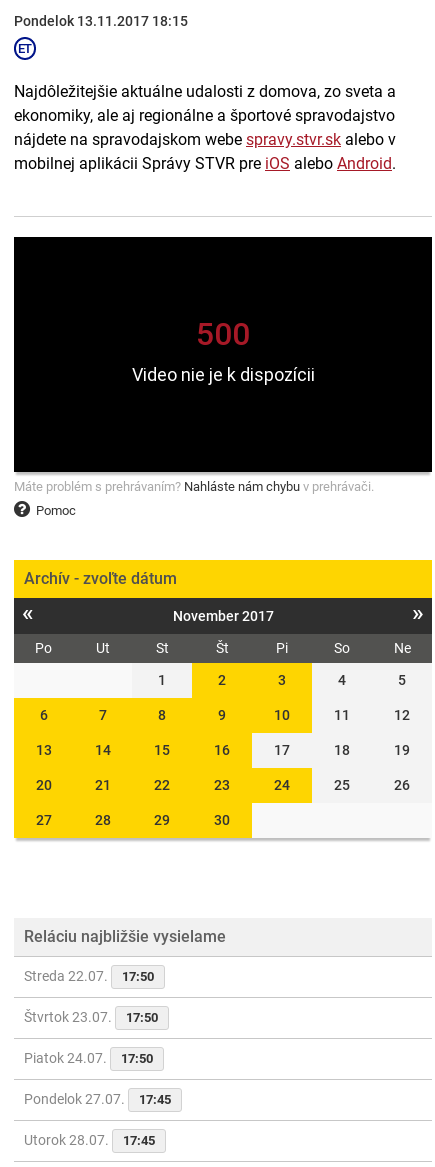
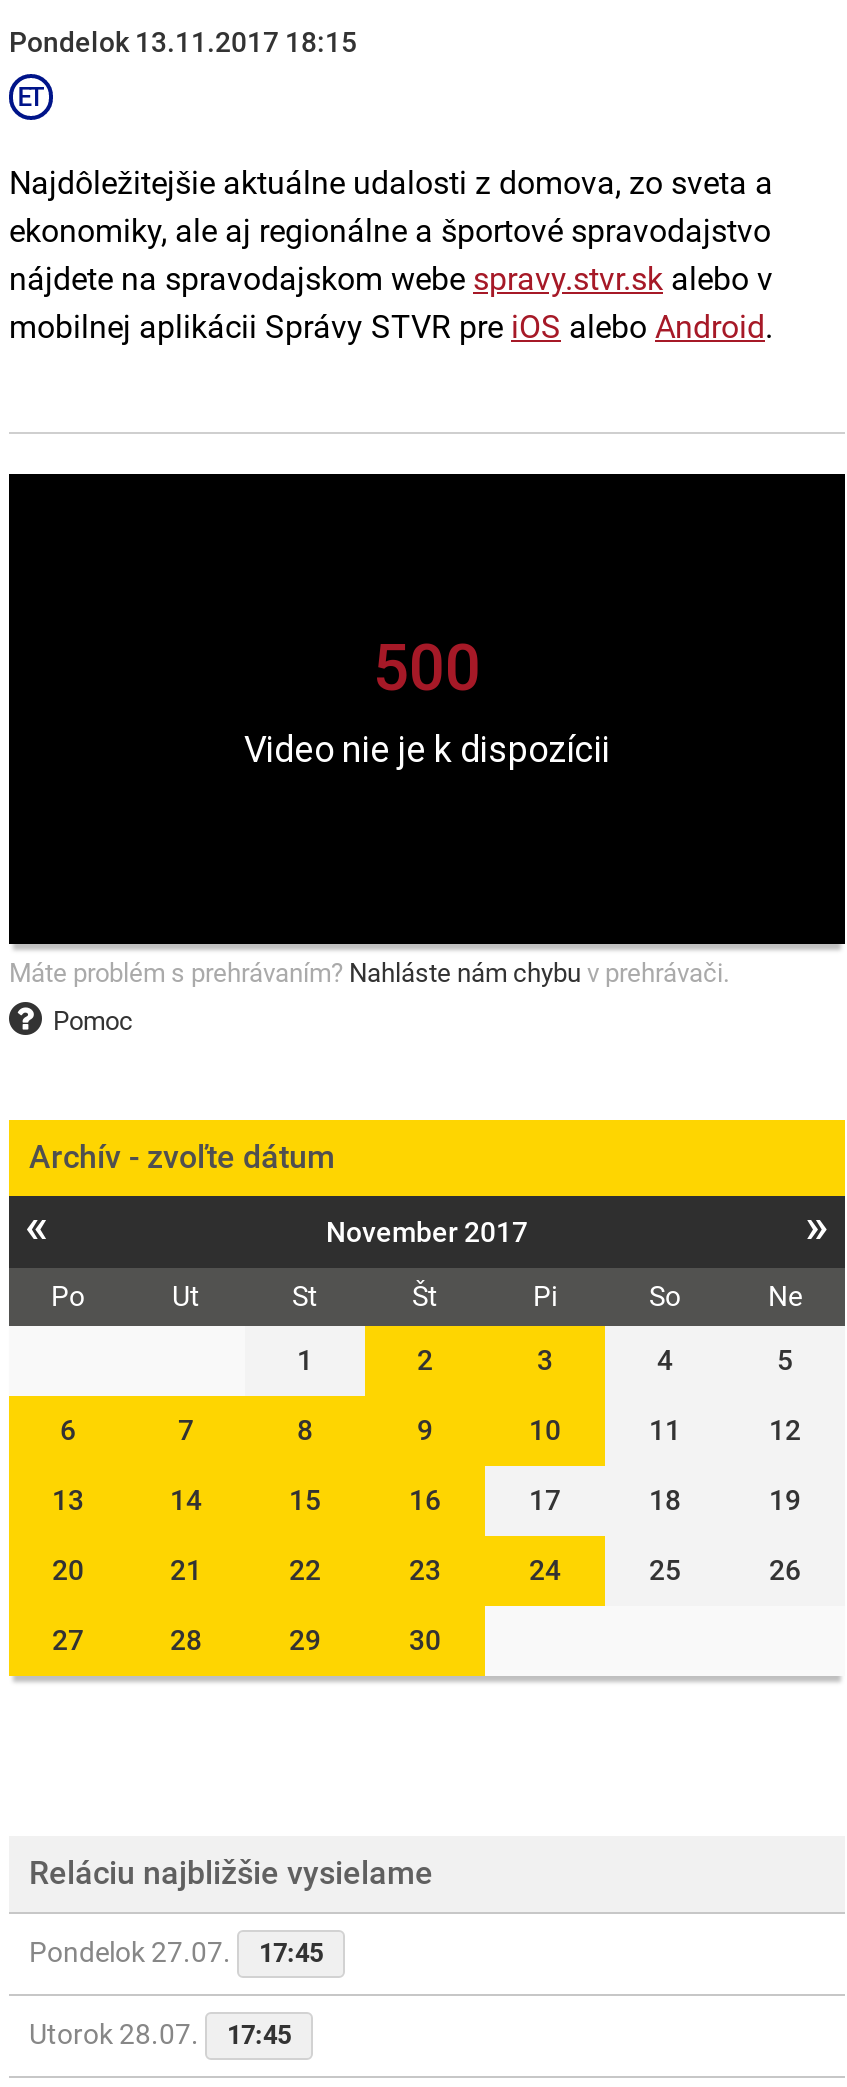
[24,968,158,1066] Streda 22.07. | 17:50 | Štvrtok 23.07. | 17:50 | Piatok 24.07. | 17:50 -> none

